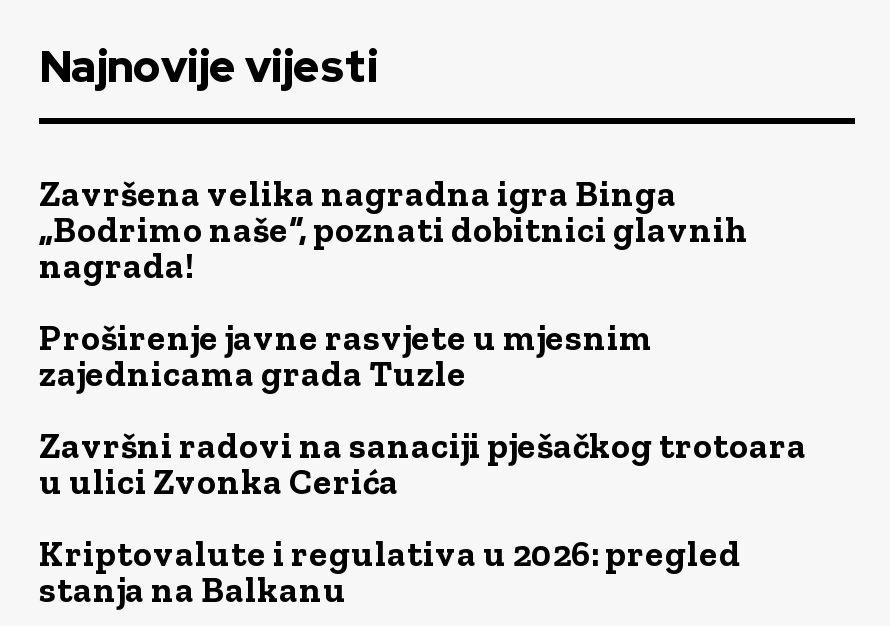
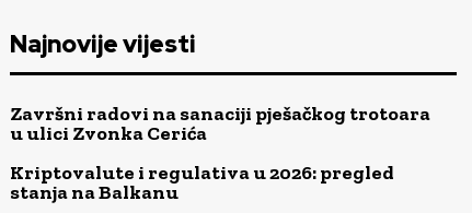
[39,172,749,396] Završena velika nagradna igra Binga | „Bodrimo naše“, poznati dobitnici glavnih | nagrada! | Proširenje javne rasvjete u mjesnim | zajednicama grada Tuzle -> none

